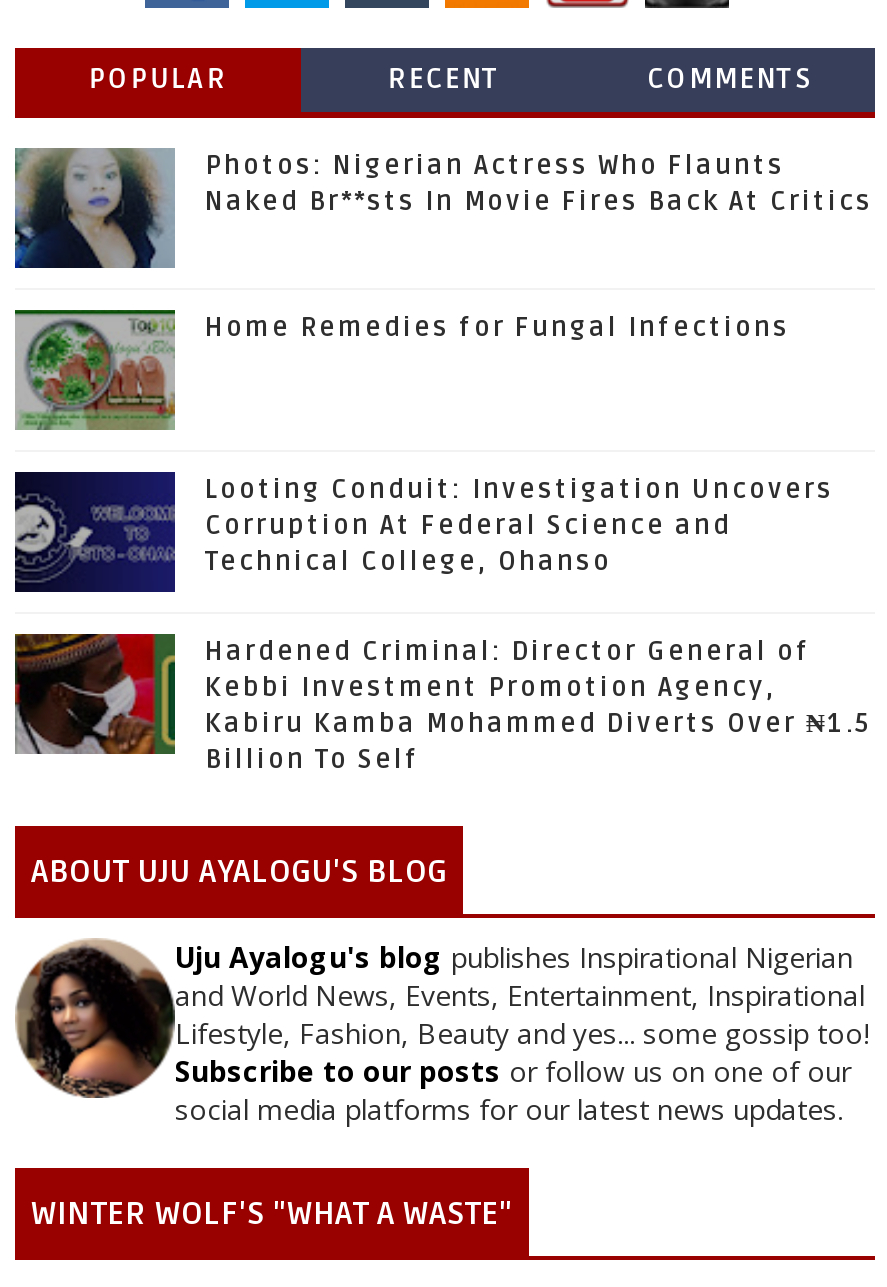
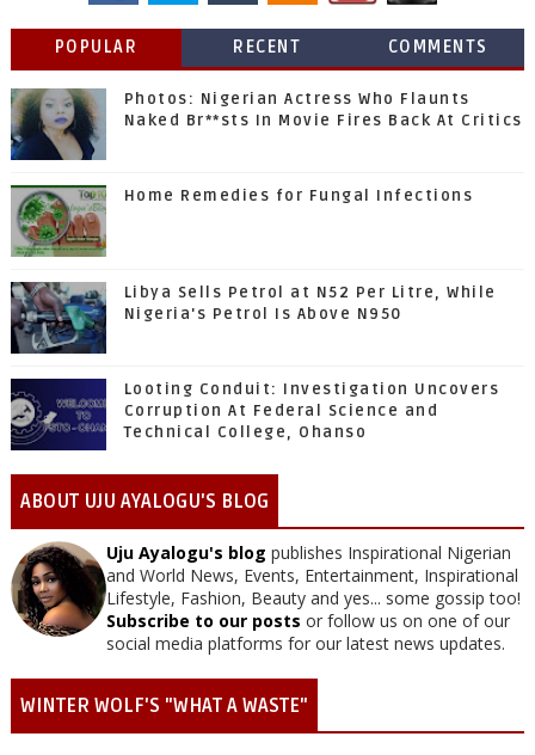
none -> [11,282,497,354] [image] | Libya Sells Petrol at N52 Per Litre, While | Nigeria's Petrol Is Above N950
moved [11,474,834,590] -> [8,380,500,449]: [image] | Looting Conduit: Investigation Uncovers | Corruption At Federal Science and | Technical College, Ohanso
[15,632,872,786] [image] | Hardened Criminal: Director General of | Kebbi Investment Promotion Agency, | Kabiru Kamba Mohammed Diverts Over ₦1.5 | Billion To Self -> none

